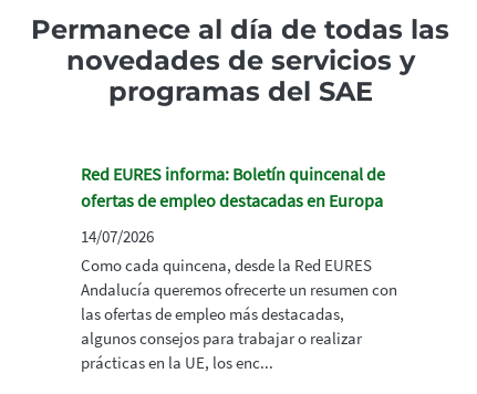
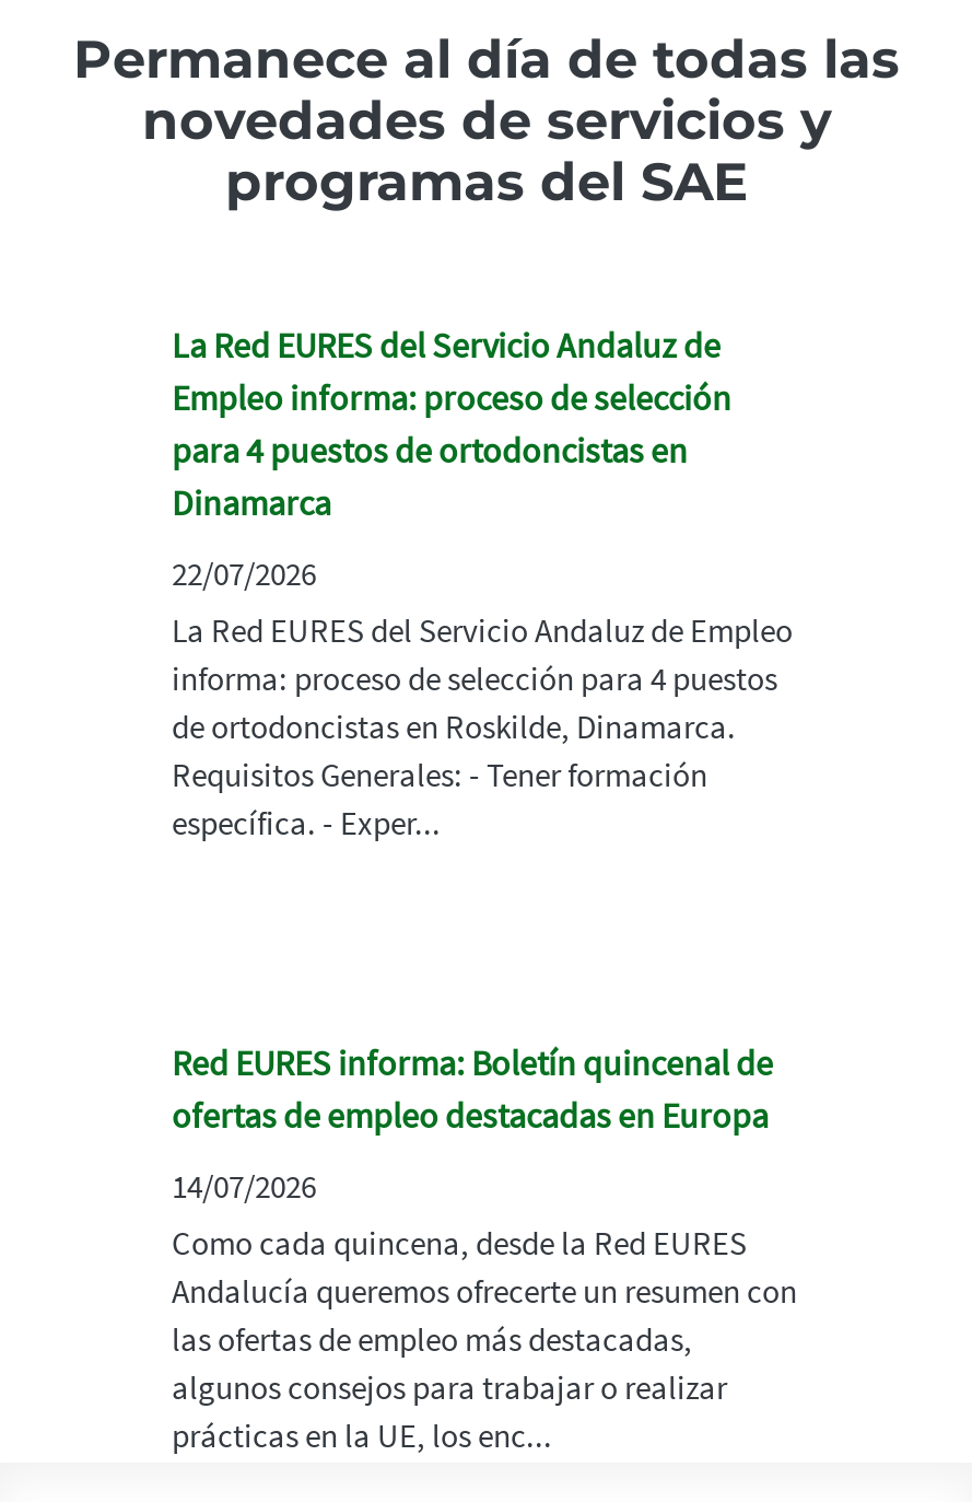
none -> [172,324,793,845] La Red EURES del Servicio Andaluz de | Empleo informa: proceso de selección | para 4 puestos de ortodoncistas en | Dinamarca | 22/07/2026 | La Red EURES del Servicio Andaluz de Empleo | informa: proceso de selección para 4 puestos | de ortodoncistas en Roskilde, Dinamarca. | Requisitos Generales: - Tener formación | específica. - Exper...

